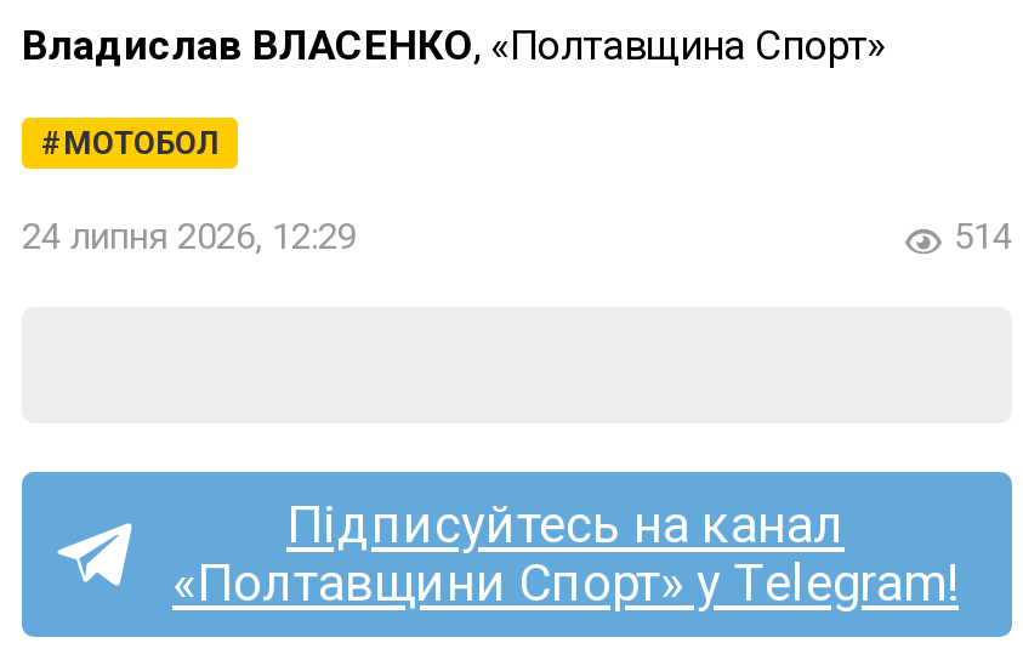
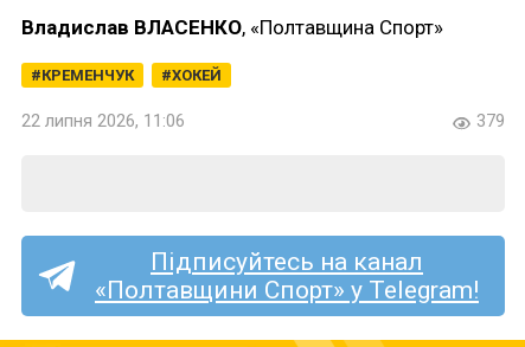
[63,124,218,160] МОТОБОЛ -> [41,66,222,83] КРЕМЕНЧУК | ХОКЕЙ
[22,214,1012,257] 24 липня 2026, 12:29 | 514 -> [21,110,505,131] 22 липня 2026, 11:06 | 379

